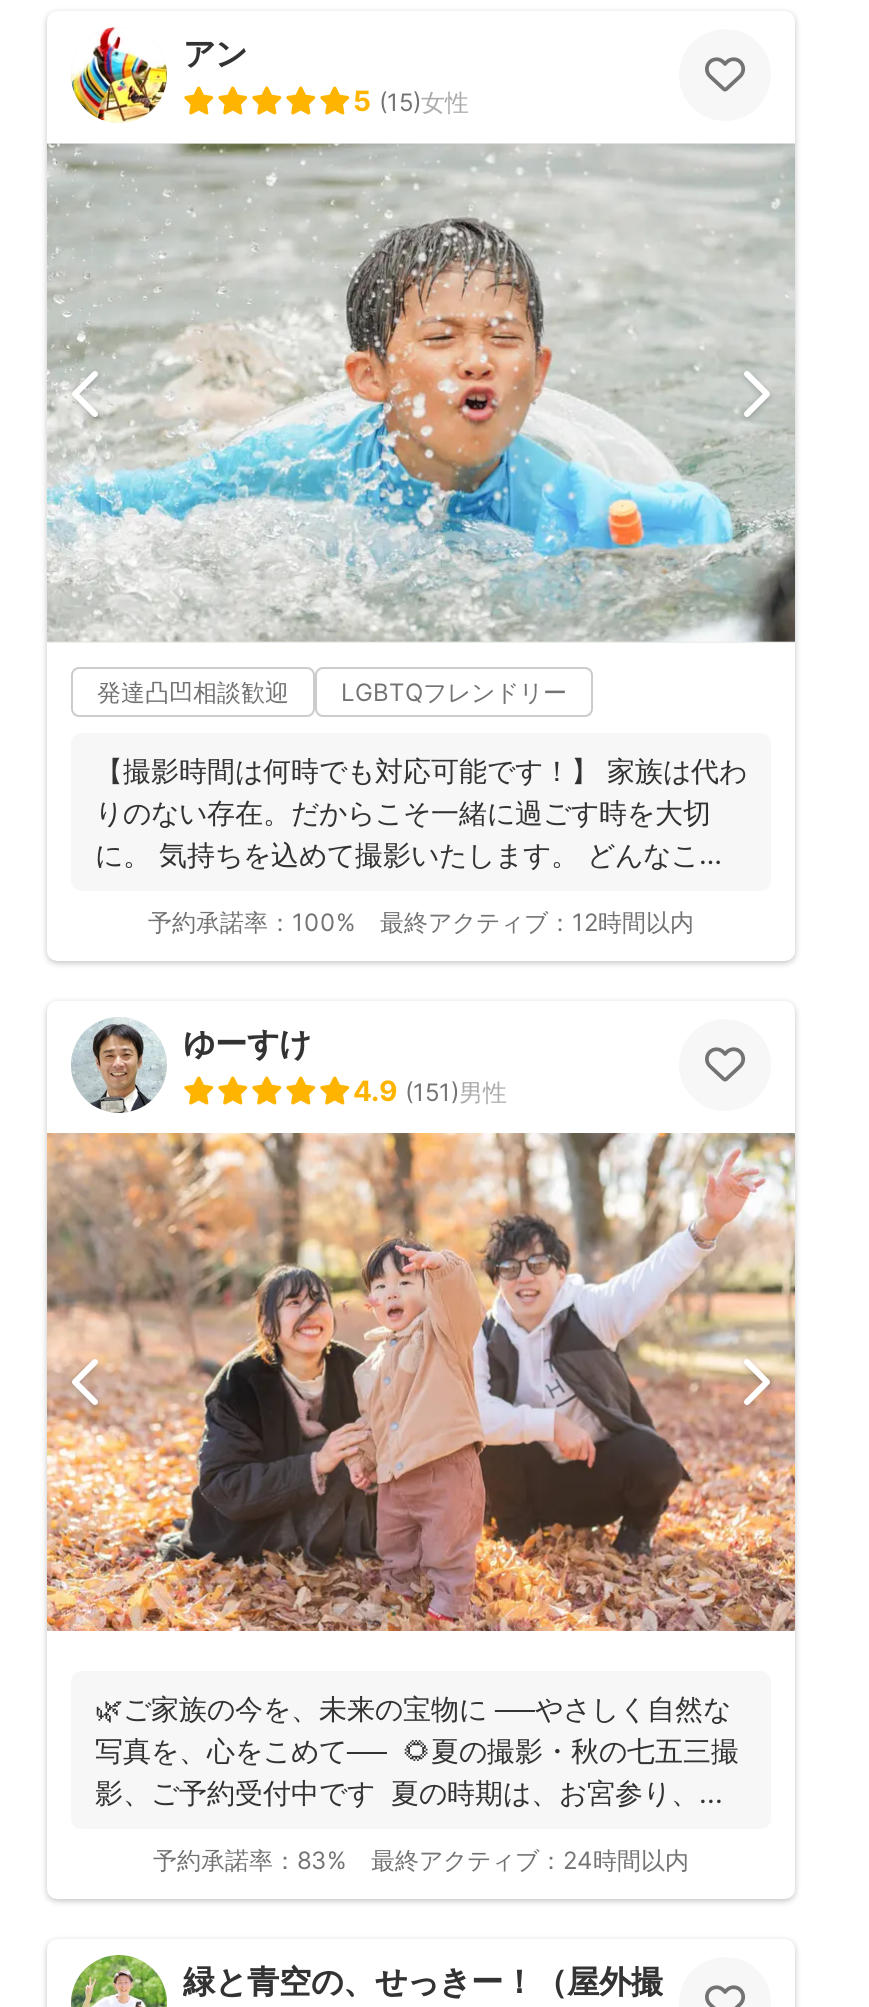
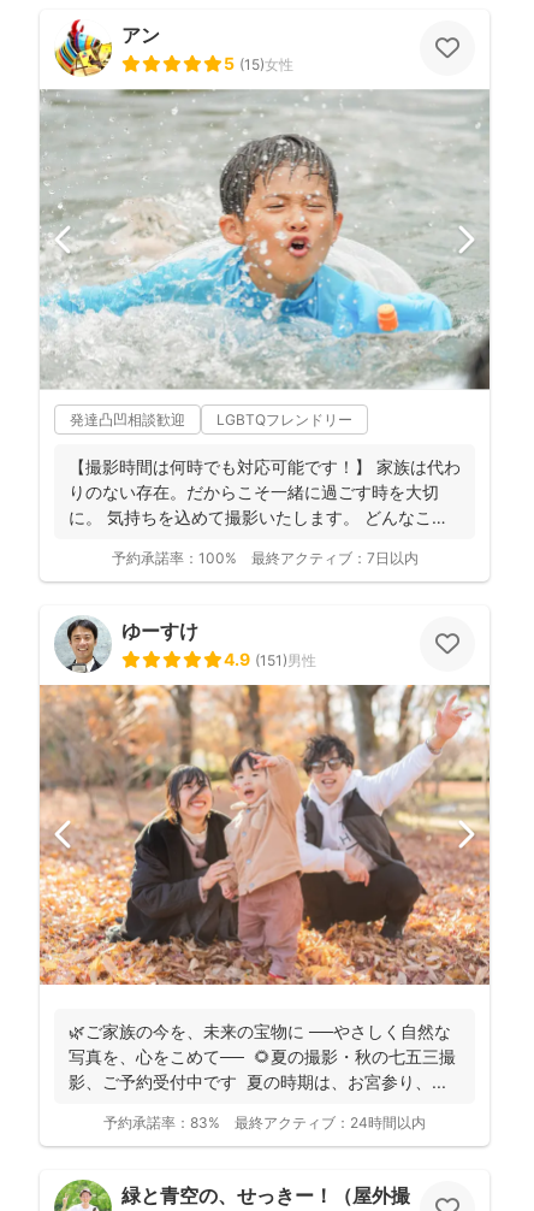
[380,906,694,936] 最終アクティブ：12時間以内 -> [251,548,418,566] 最終アクティブ：7日以内

